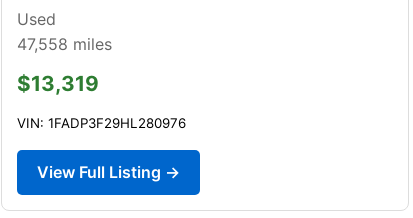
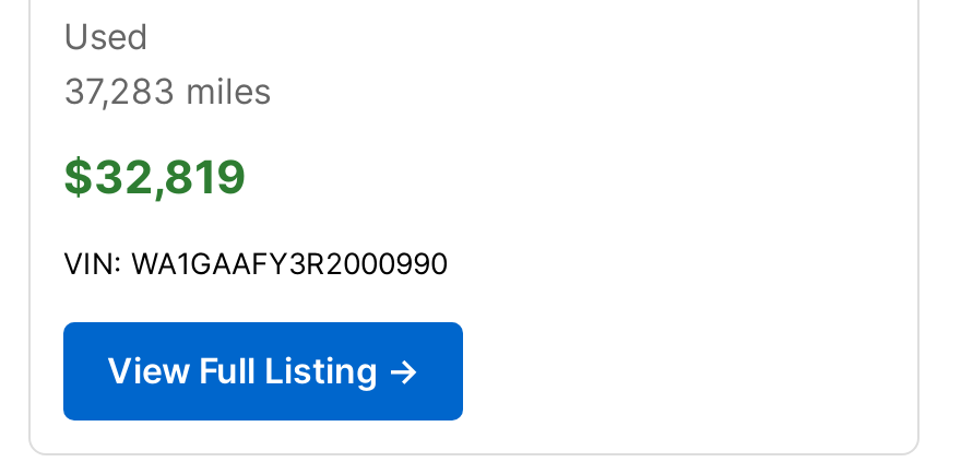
[17,34,112,54] 47,558 miles -> [63,69,271,112] 37,283 miles
[17,71,99,96] $13,319 -> [63,149,247,204] $32,819
[17,115,186,131] VIN: 1FADP3F29HL280976 -> [63,246,448,280] VIN: WA1GAAFY3R2000990

